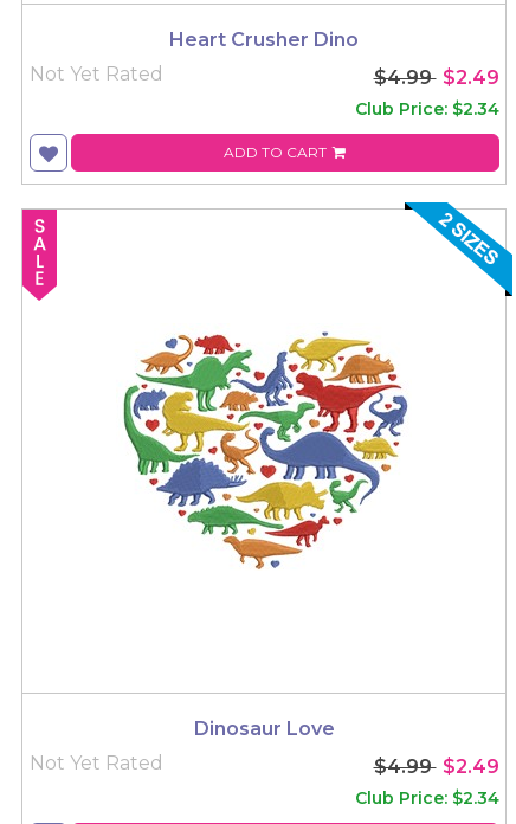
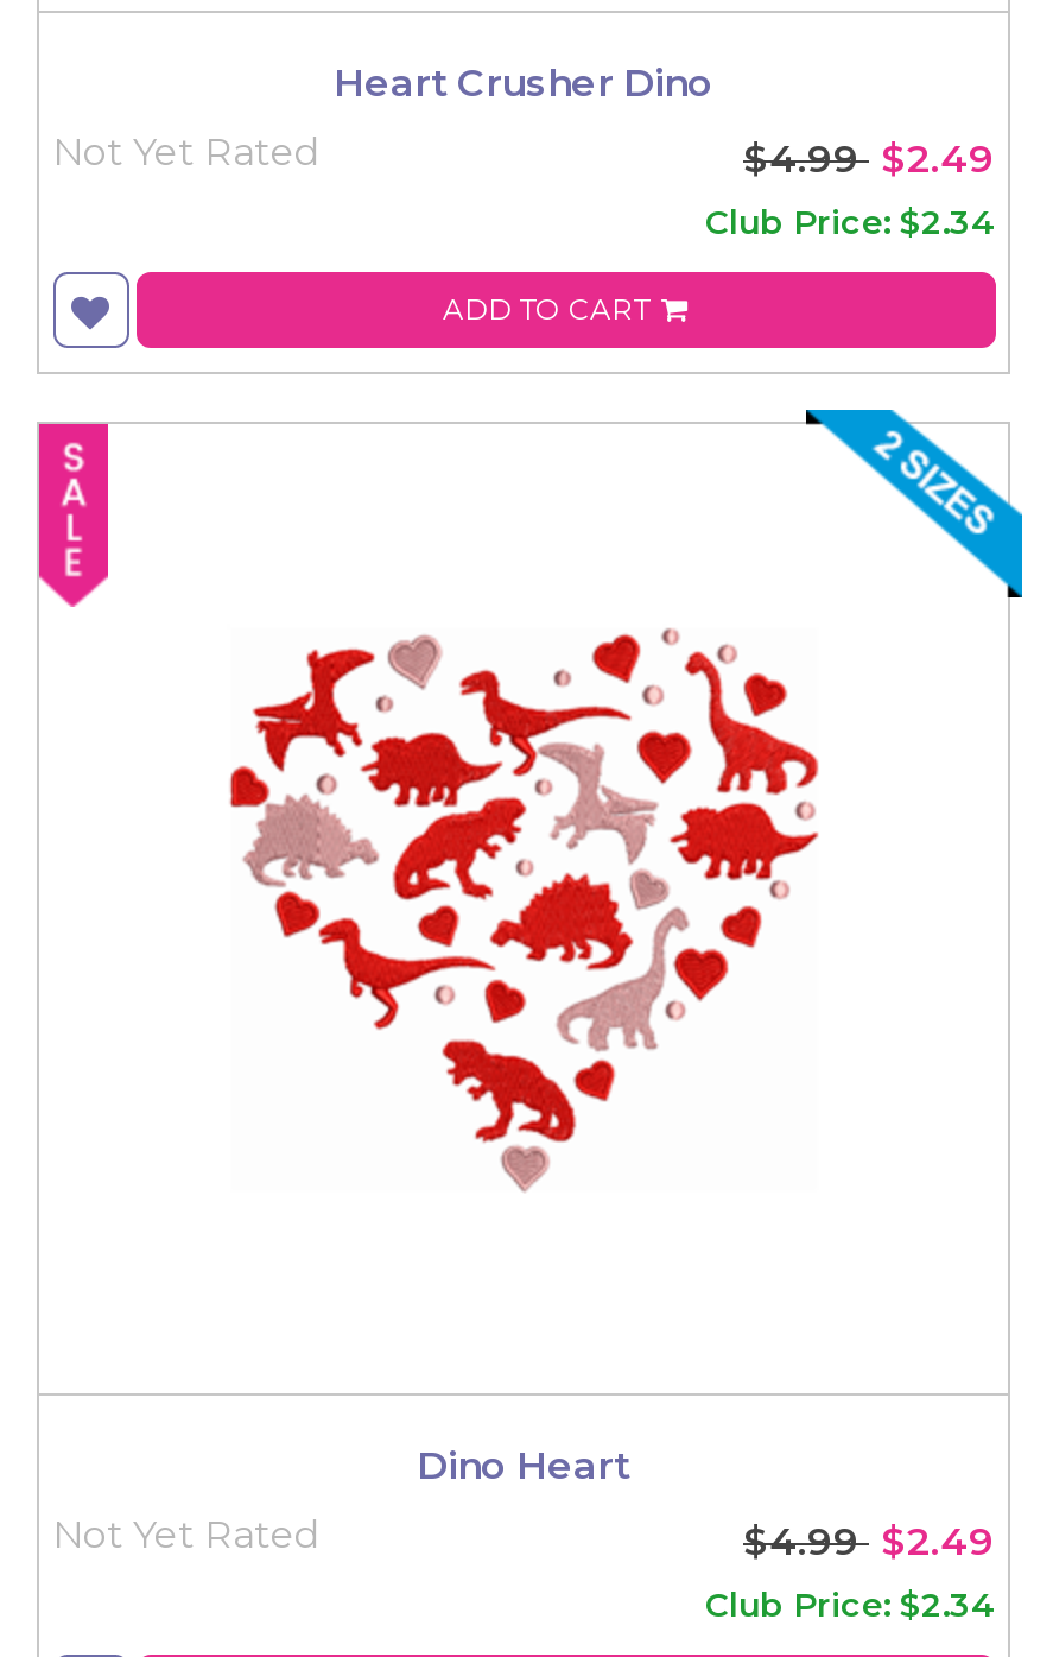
[118,313,411,591] [image] -> [229,628,820,1191] [image]
[193,717,334,740] Dinosaur Love -> [417,1442,630,1488] Dino Heart

